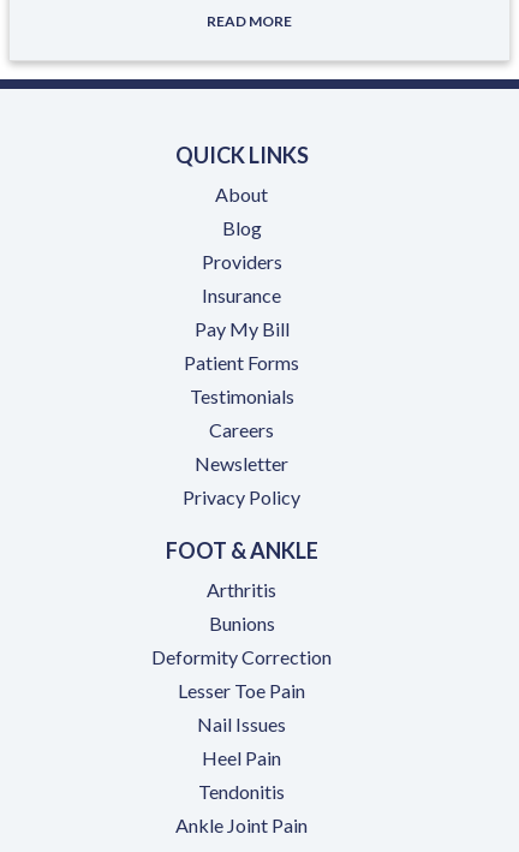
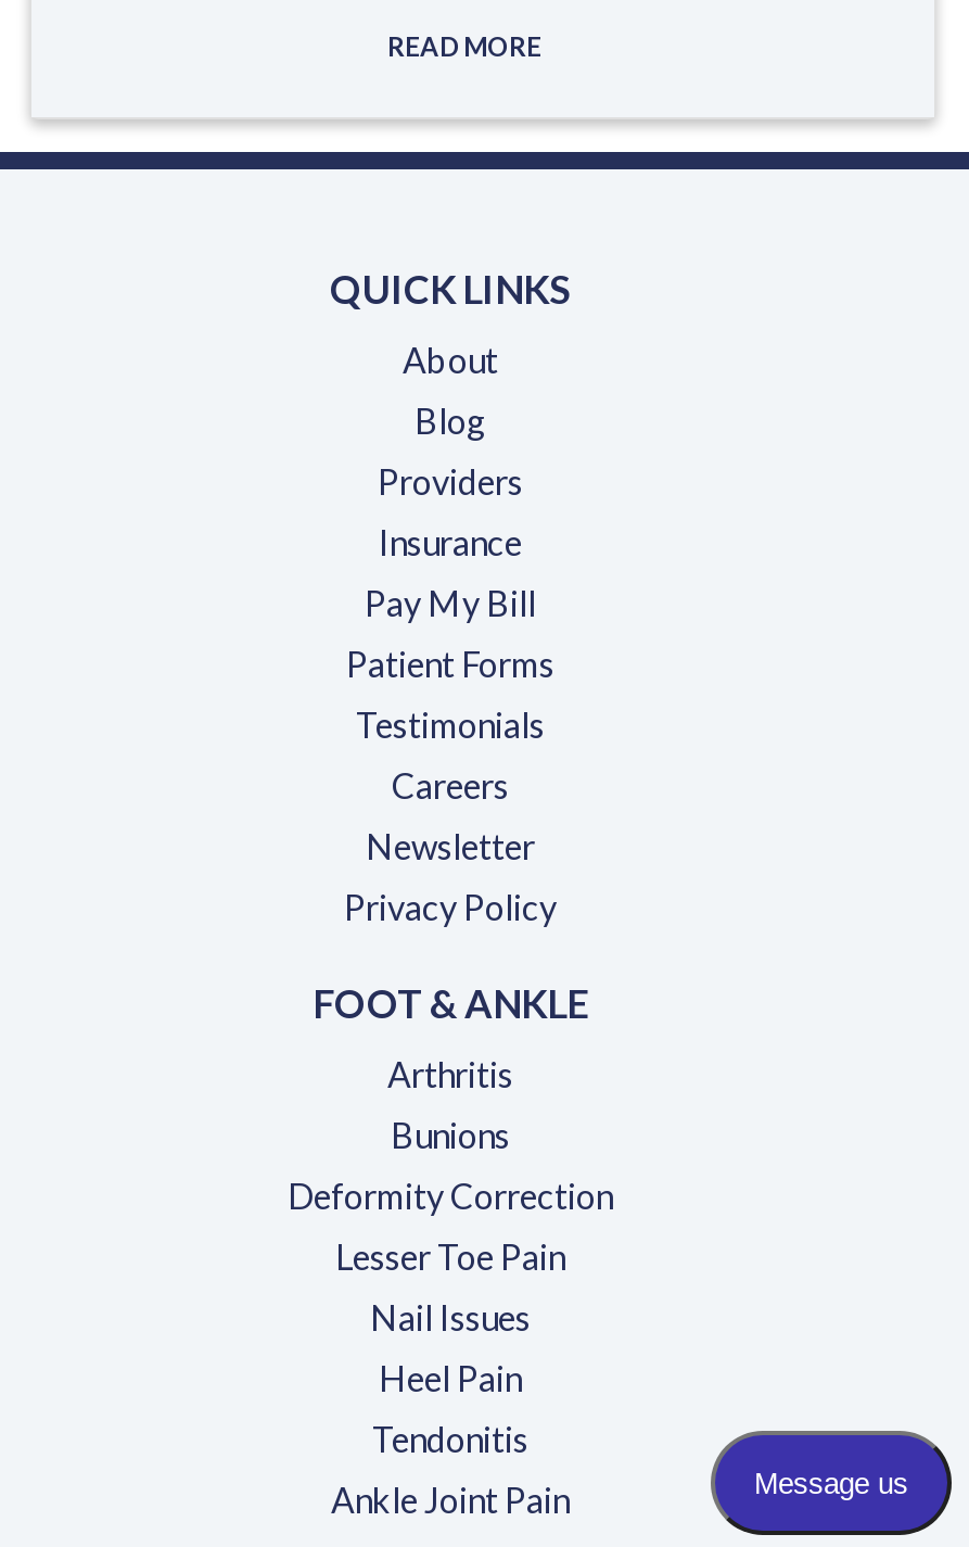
none -> [709,1429,954,1537] [image]

